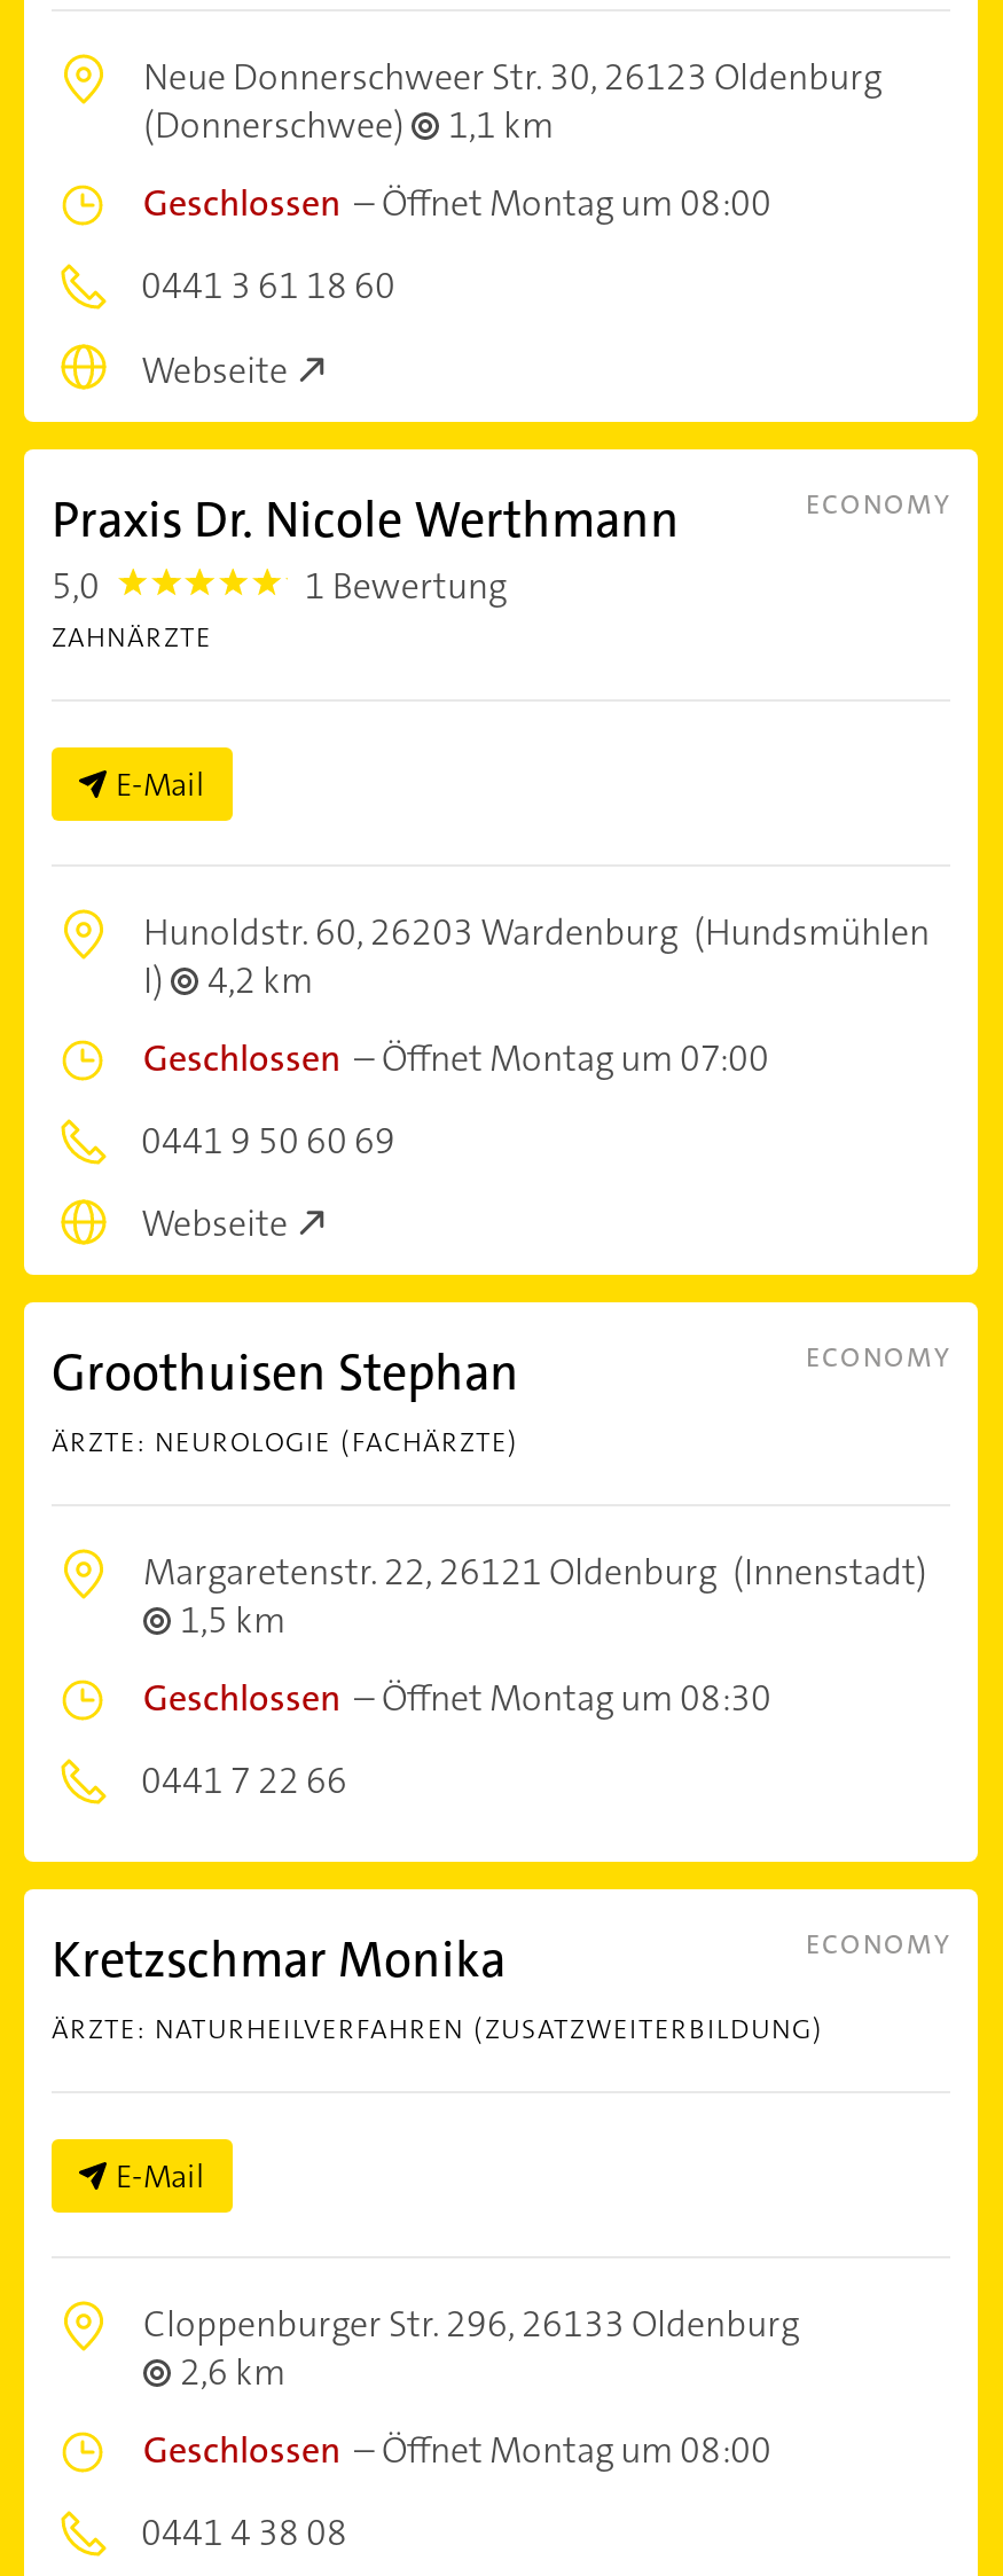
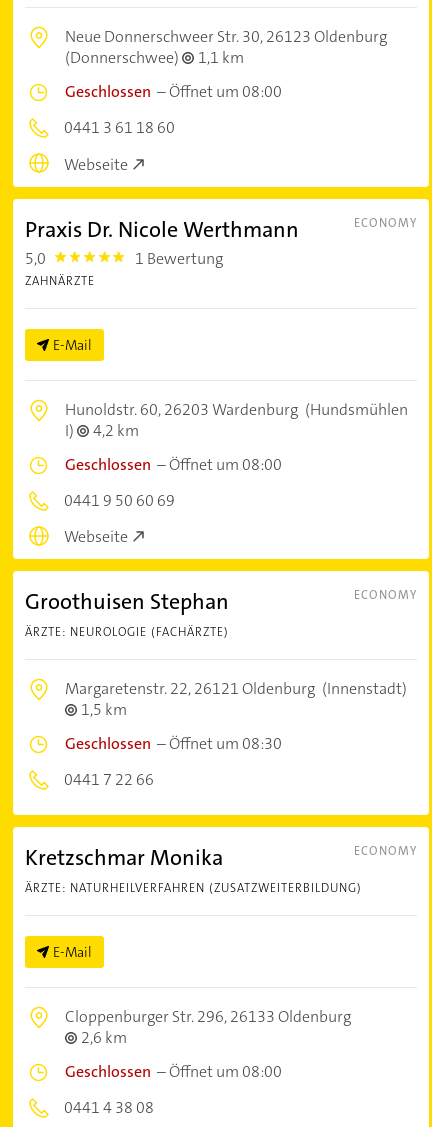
[143,179,771,227] Geschlossen –Öffnet Montag um 08:00 -> [65,81,282,102] Geschlossen –Öffnet um 08:00
[143,1034,769,1082] Geschlossen –Öffnet Montag um 07:00 -> [65,454,282,475] Geschlossen –Öffnet um 08:00
[143,1674,771,1723] Geschlossen –Öffnet Montag um 08:30 -> [65,733,282,754] Geschlossen –Öffnet um 08:30
[143,2427,771,2475] Geschlossen –Öffnet Montag um 08:00 -> [65,1061,282,1082] Geschlossen –Öffnet um 08:00

